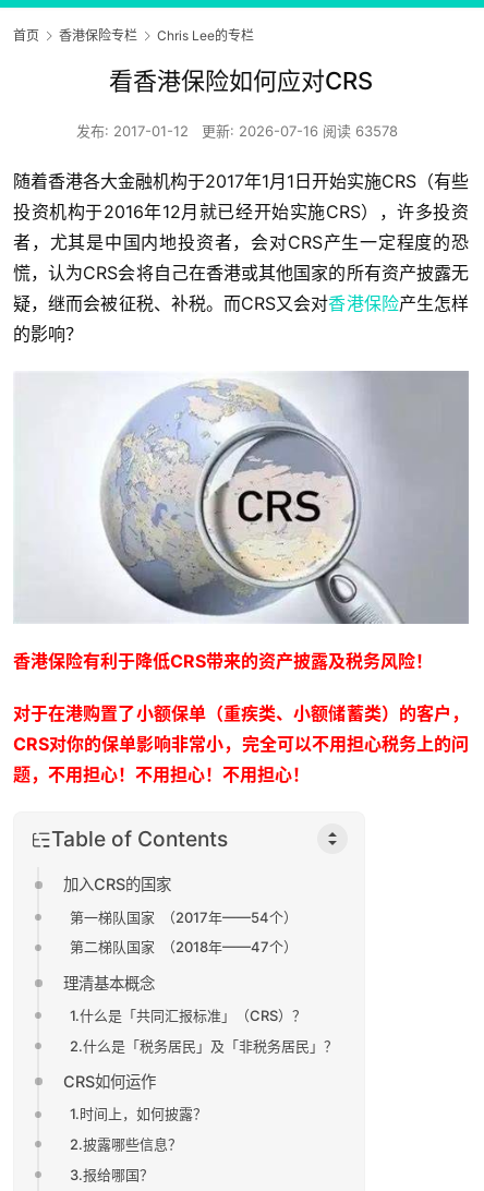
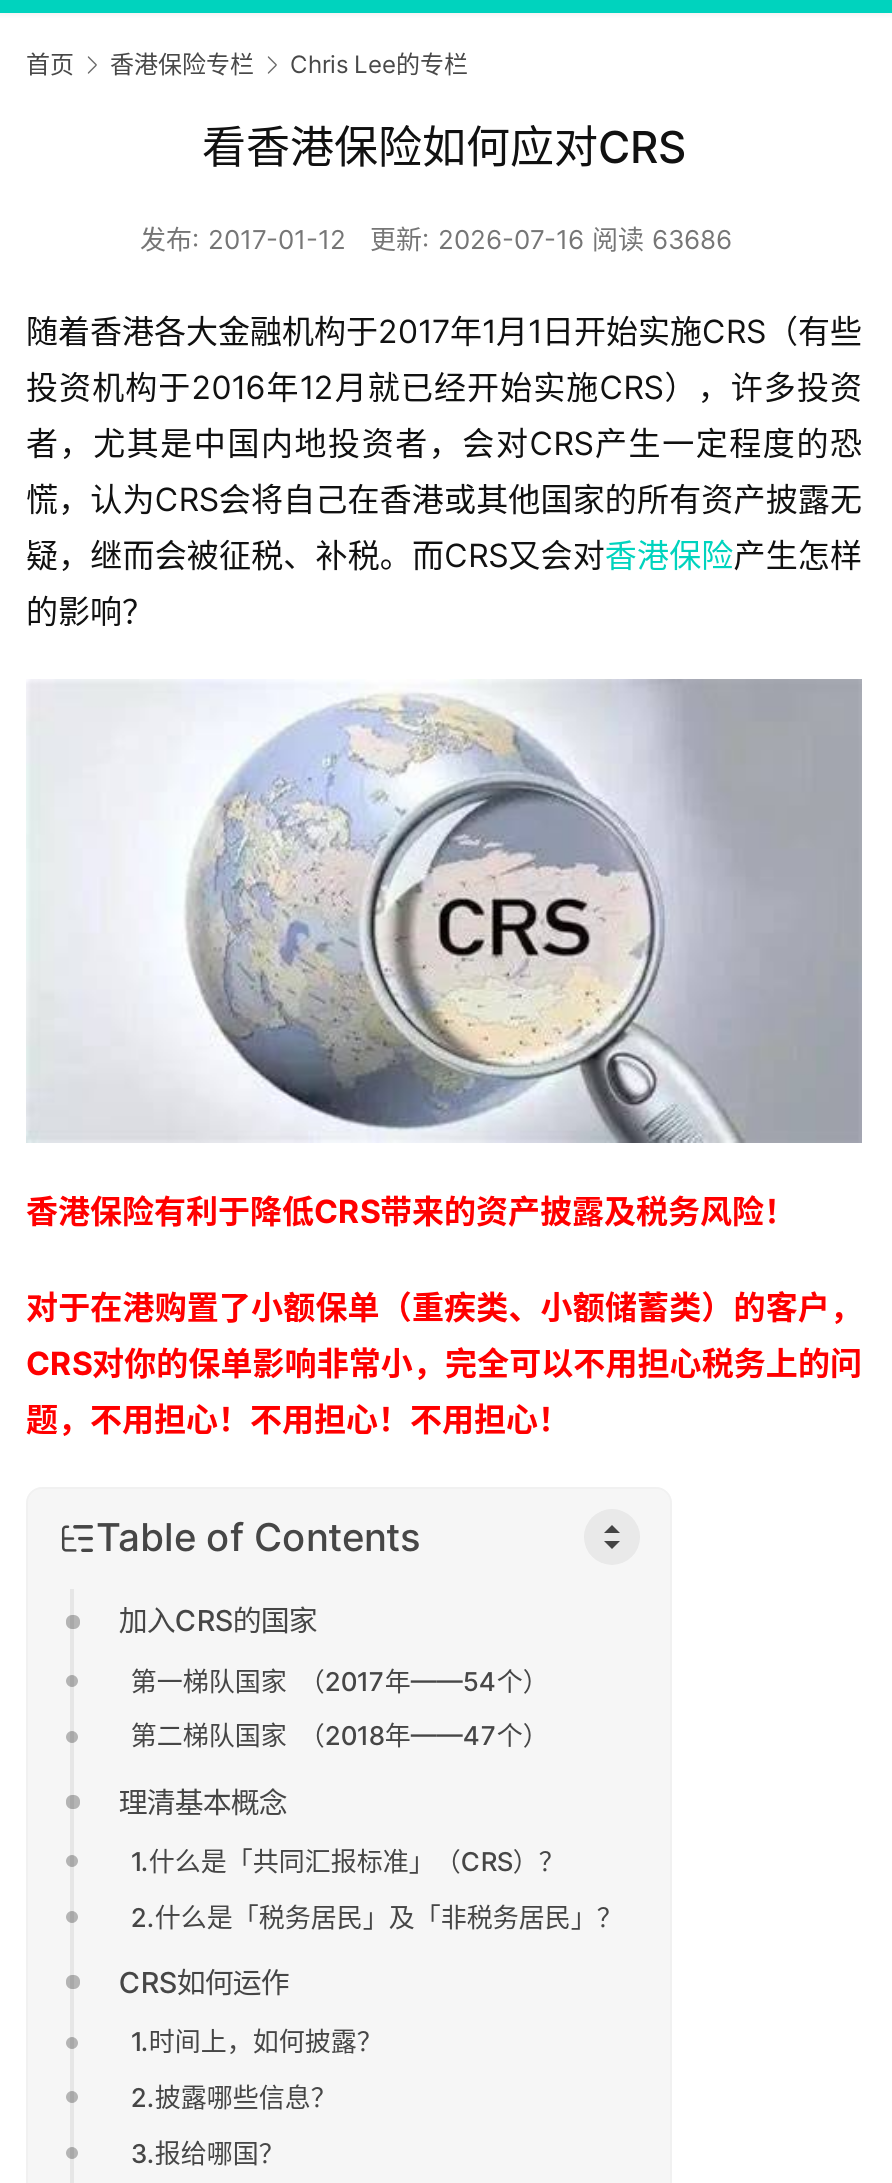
[76,122,397,140] 发布: 2017-01-12 更新: 2026-07-16 阅读 63578 -> [140,223,732,255] 发布: 2017-01-12 更新: 2026-07-16 阅读 63686

